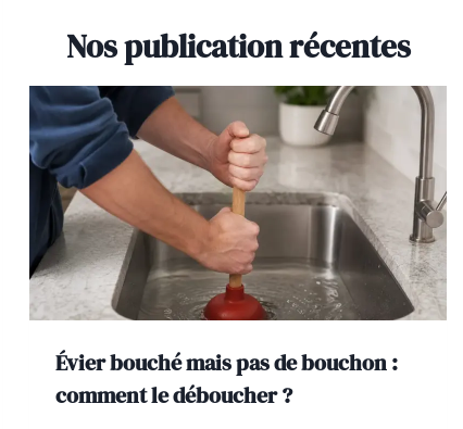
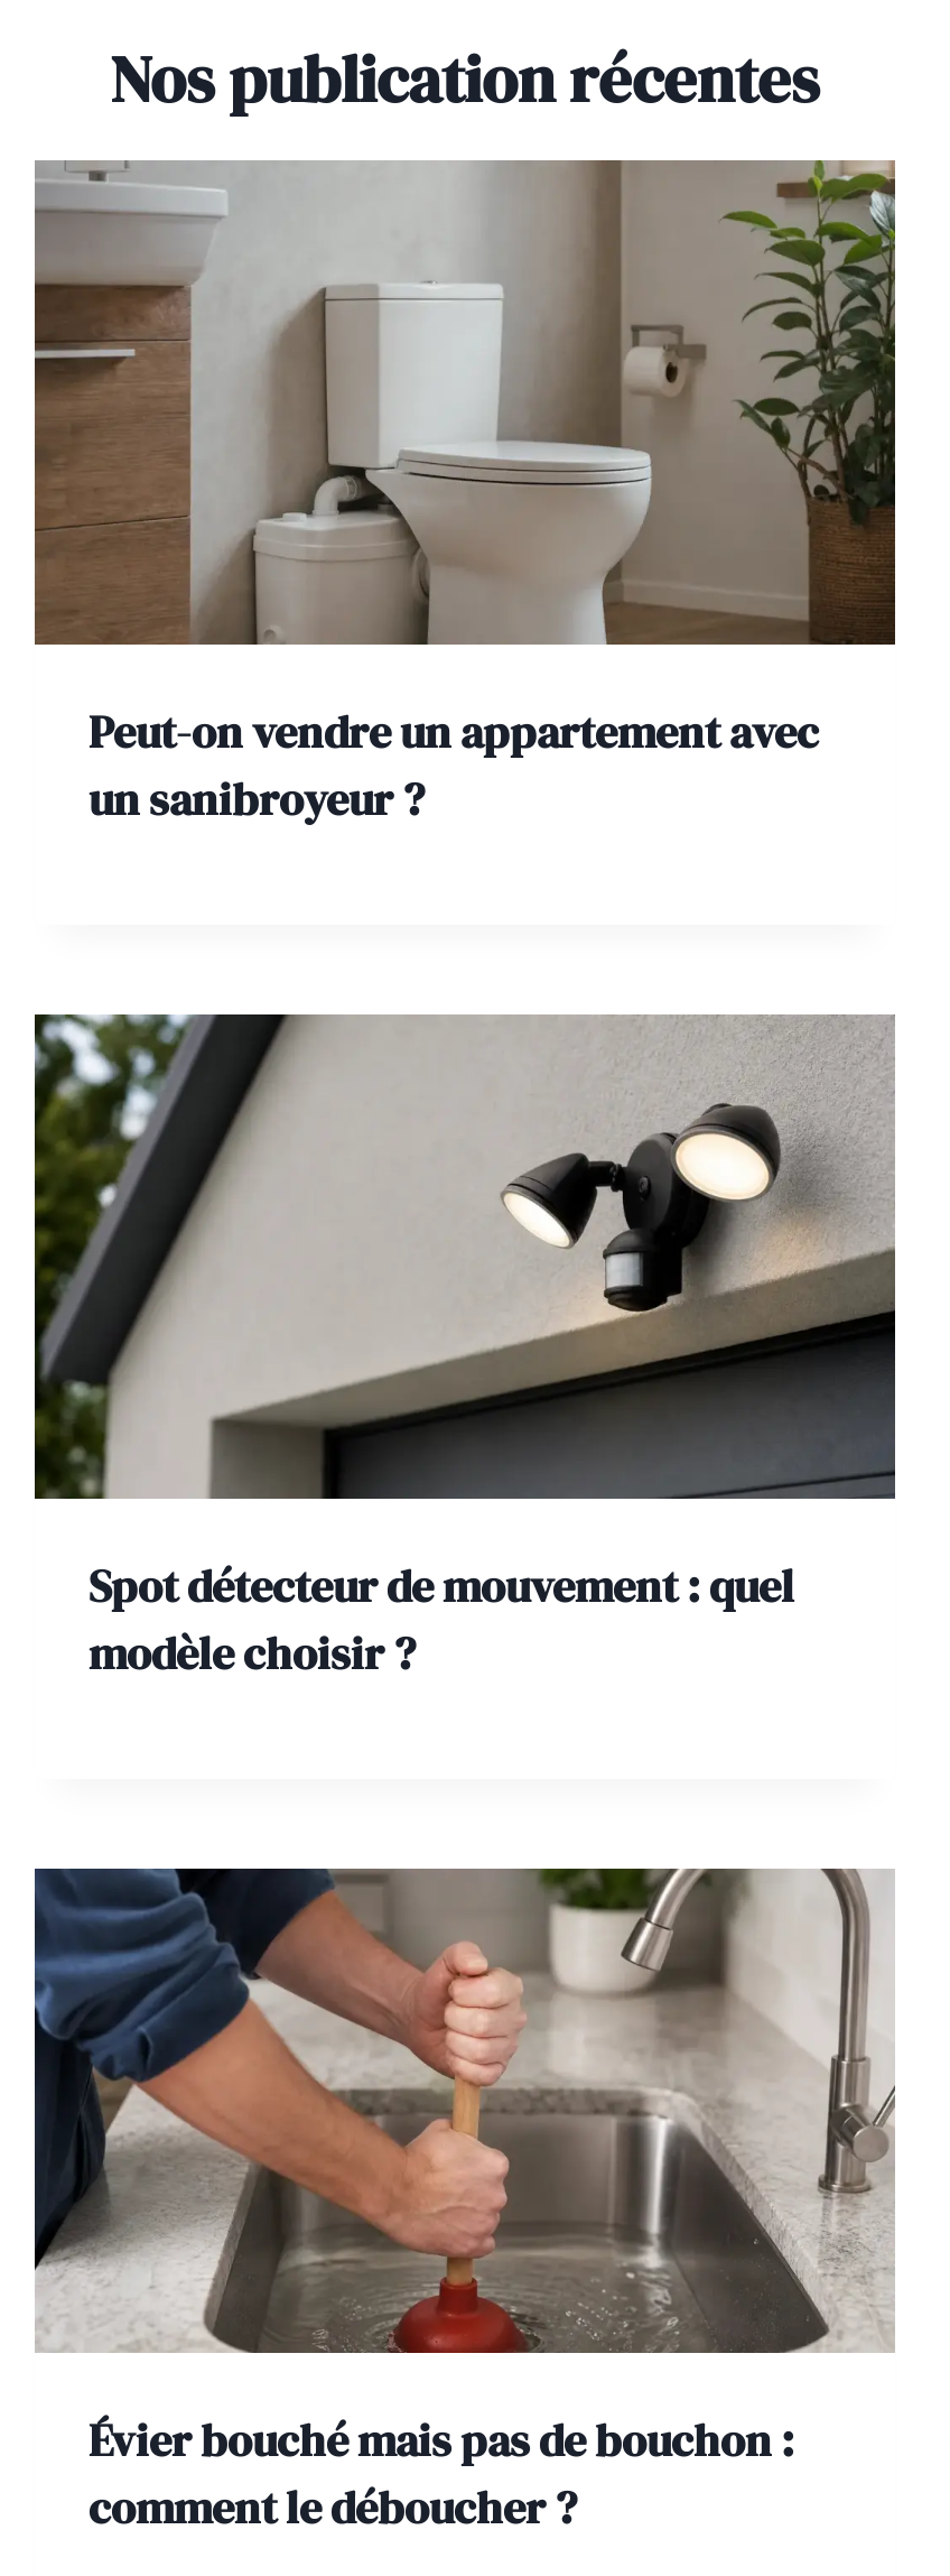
none -> [32,160,897,832] [image] | Peut-on vendre un appartement avec | un sanibroyeur ?
none -> [32,1012,897,1686] [image] | Spot détecteur de mouvement : quel | modèle choisir ?

